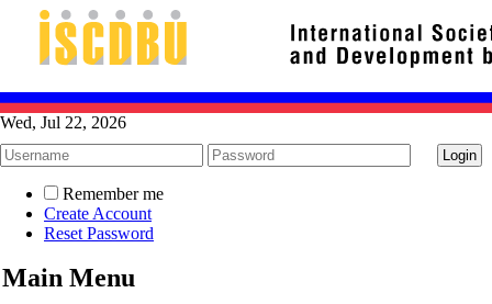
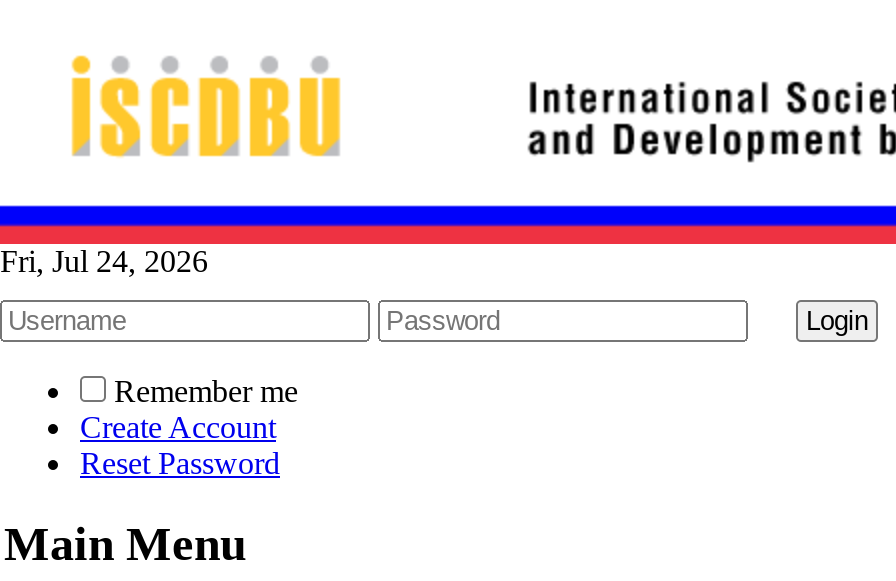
[0,113,126,132] Wed, Jul 22, 2026 -> [0,244,208,278] Fri, Jul 24, 2026

